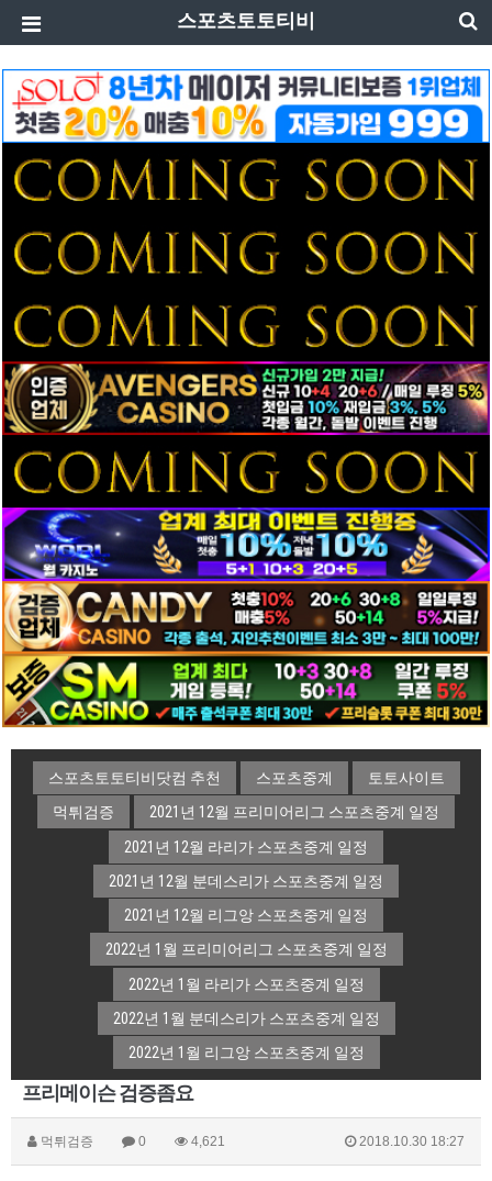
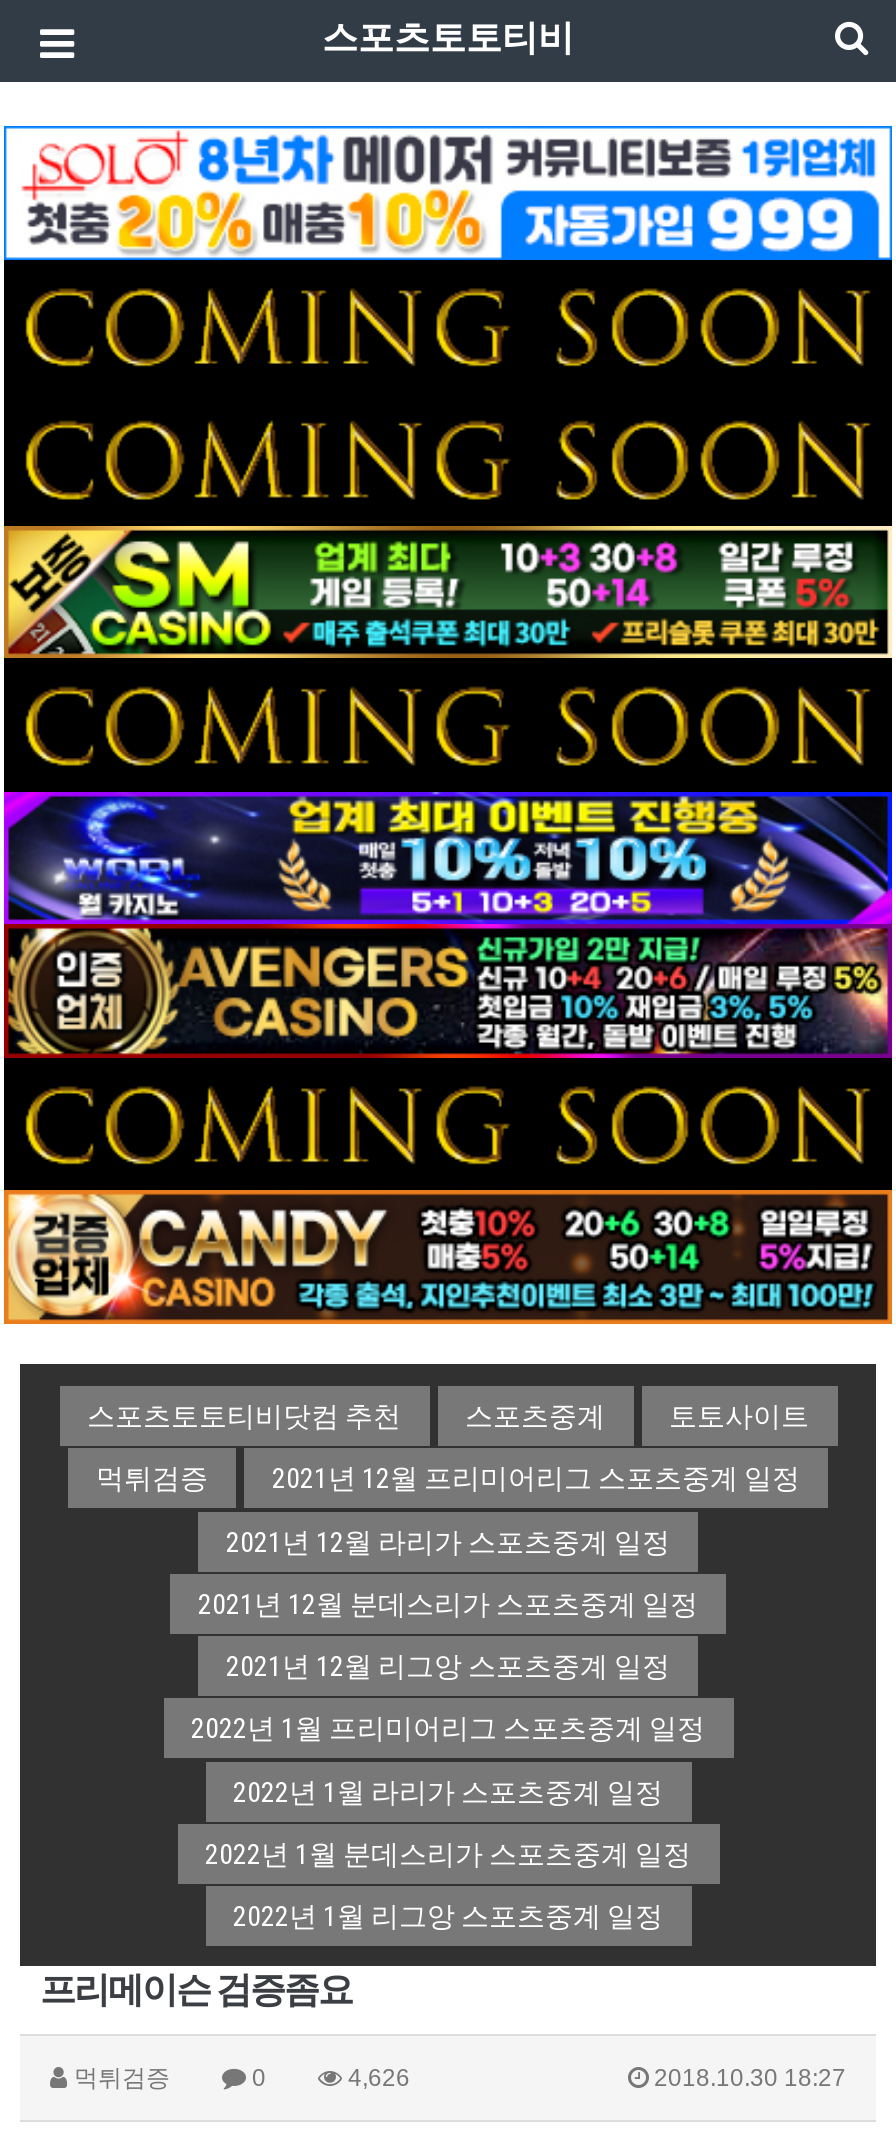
[3,289,489,727] [image] -> [6,524,890,1324] [image]
[188,1134,225,1149] 4,621 -> [342,2065,410,2093] 4,626

